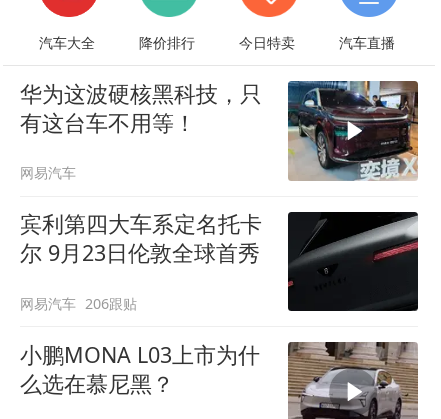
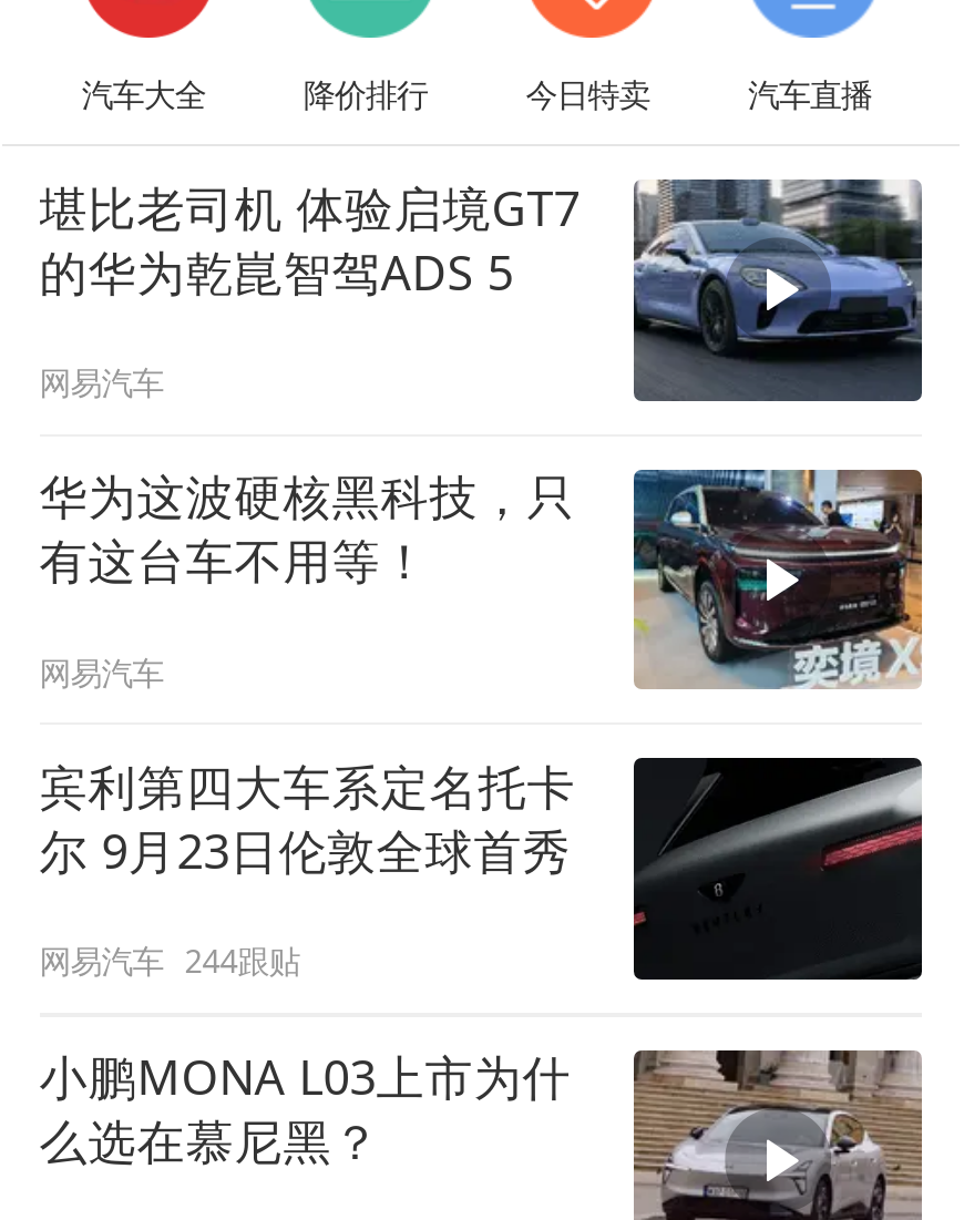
none -> [39,174,924,404] [image] | 堪比老司机 体验启境GT7 | 的华为乾崑智驾ADS 5 | 网易汽车
[20,294,137,313] 网易汽车 206跟贴 -> [39,940,300,982] 网易汽车 244跟贴

